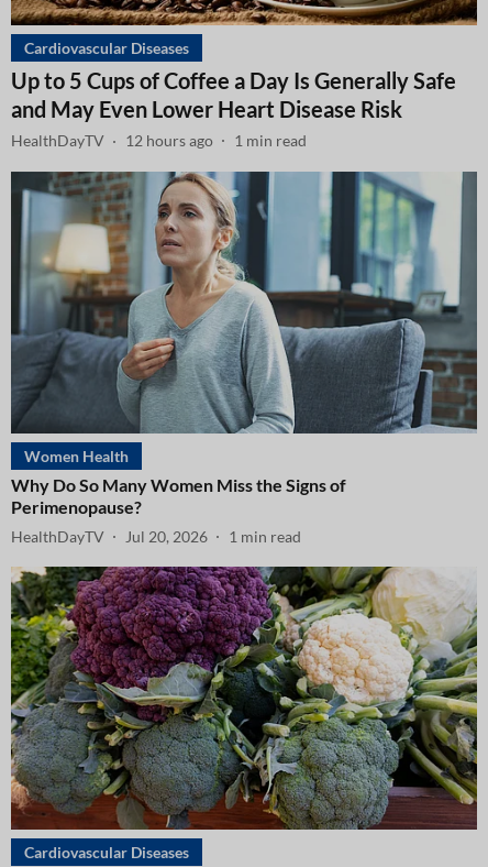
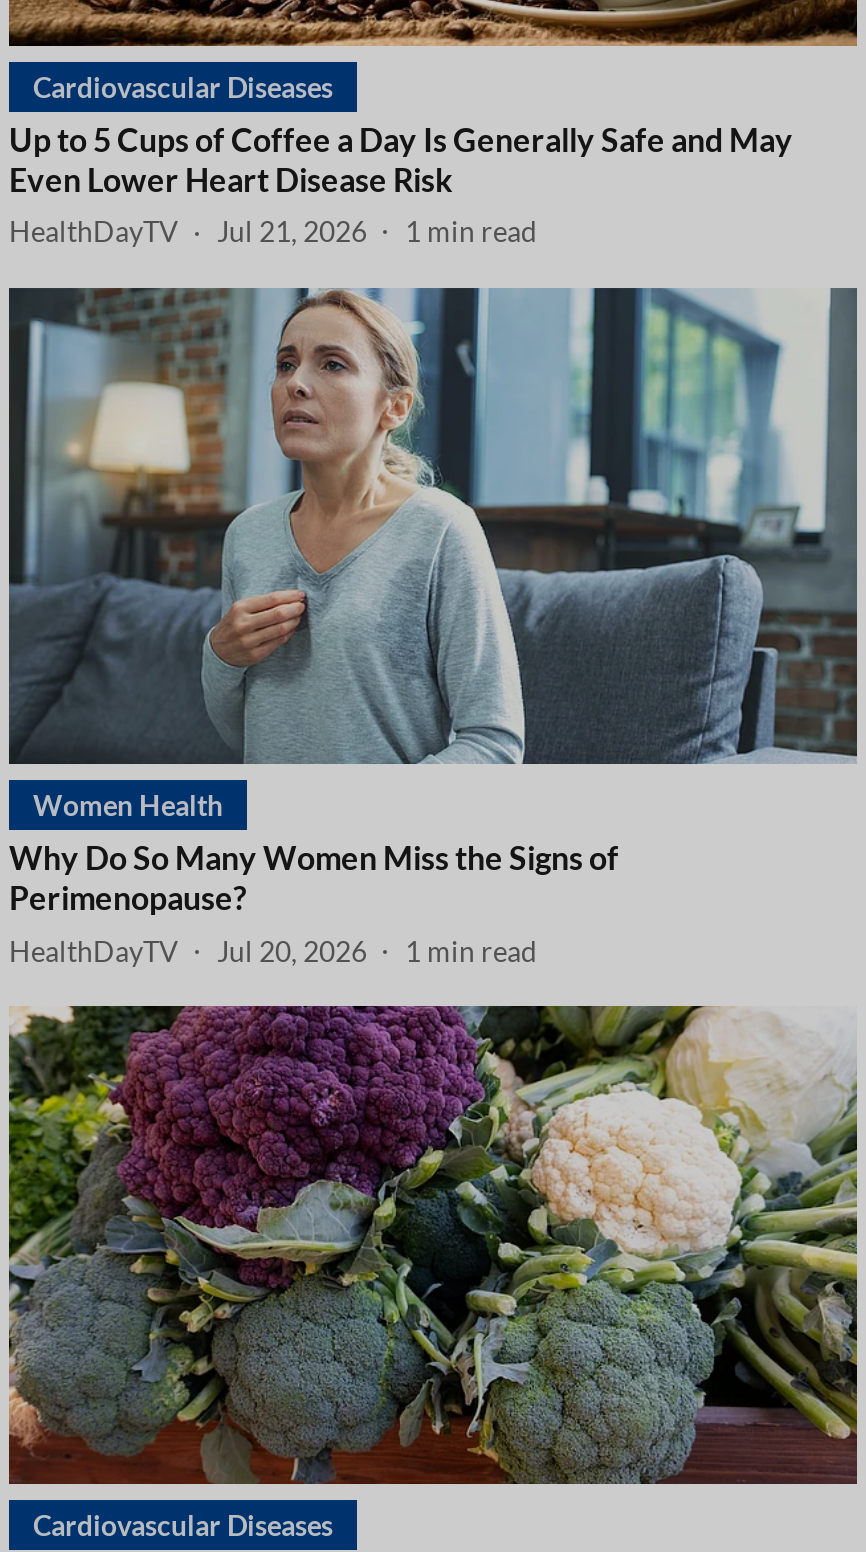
[11,131,307,150] HealthDayTV 12 hours ago 1 min read -> [9,214,537,248] HealthDayTV Jul 21, 2026 1 min read

